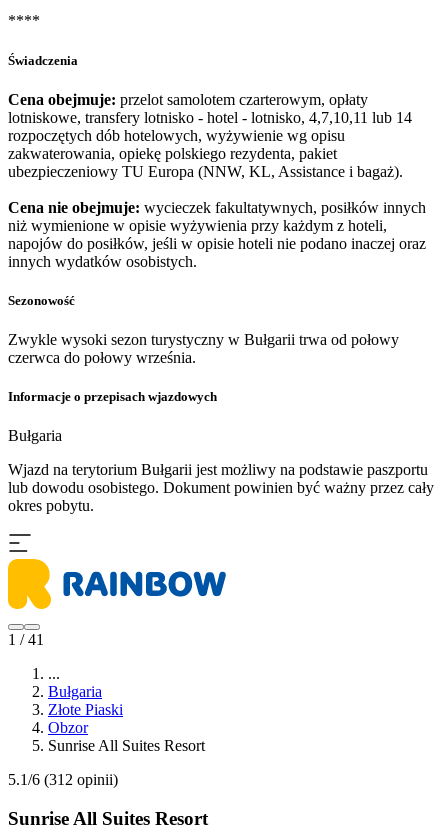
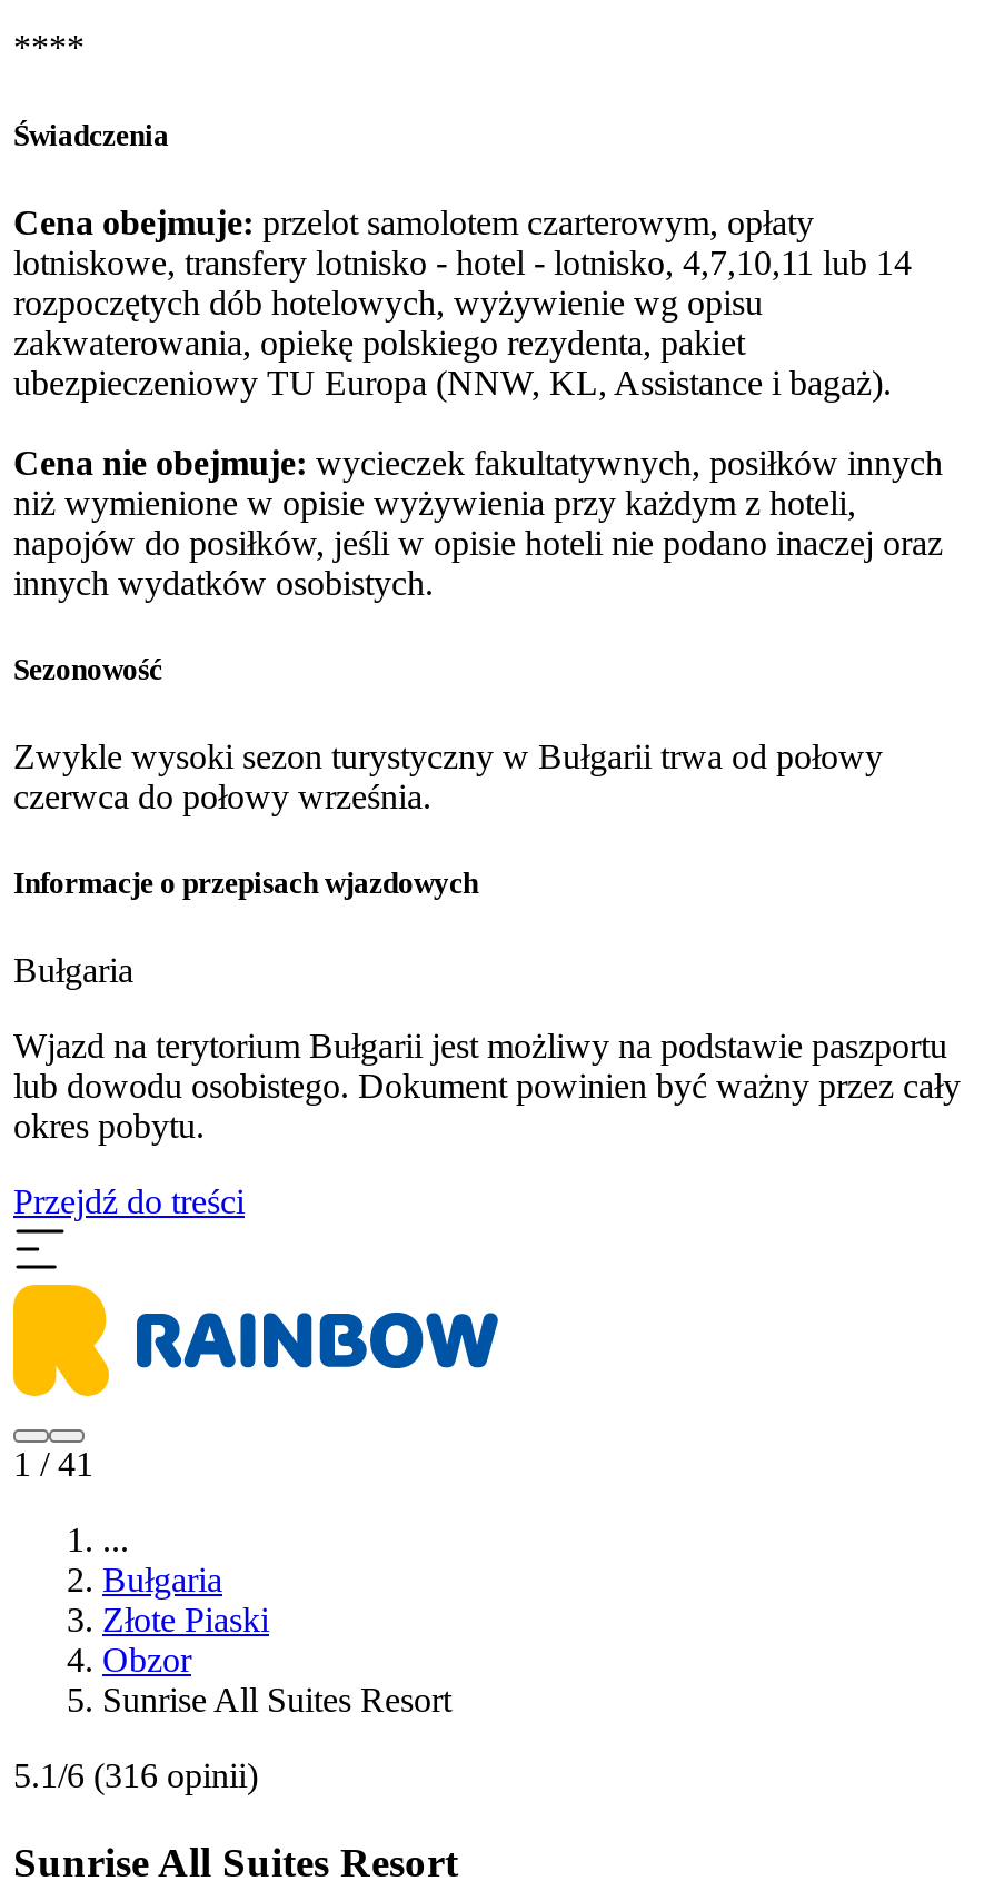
none -> [13,1183,245,1221] Przejdź do treści
[8,771,118,788] 5.1/6 (312 opinii) -> [13,1757,258,1795] 5.1/6 (316 opinii)

